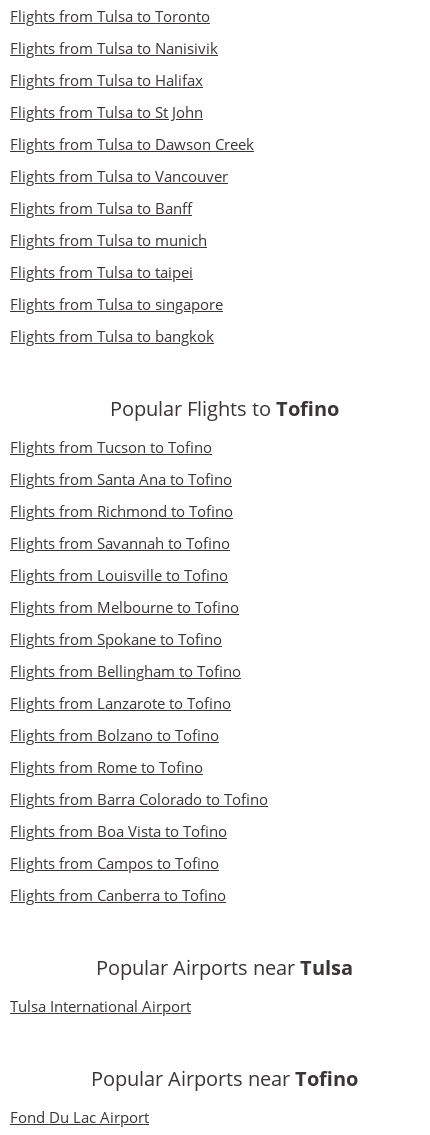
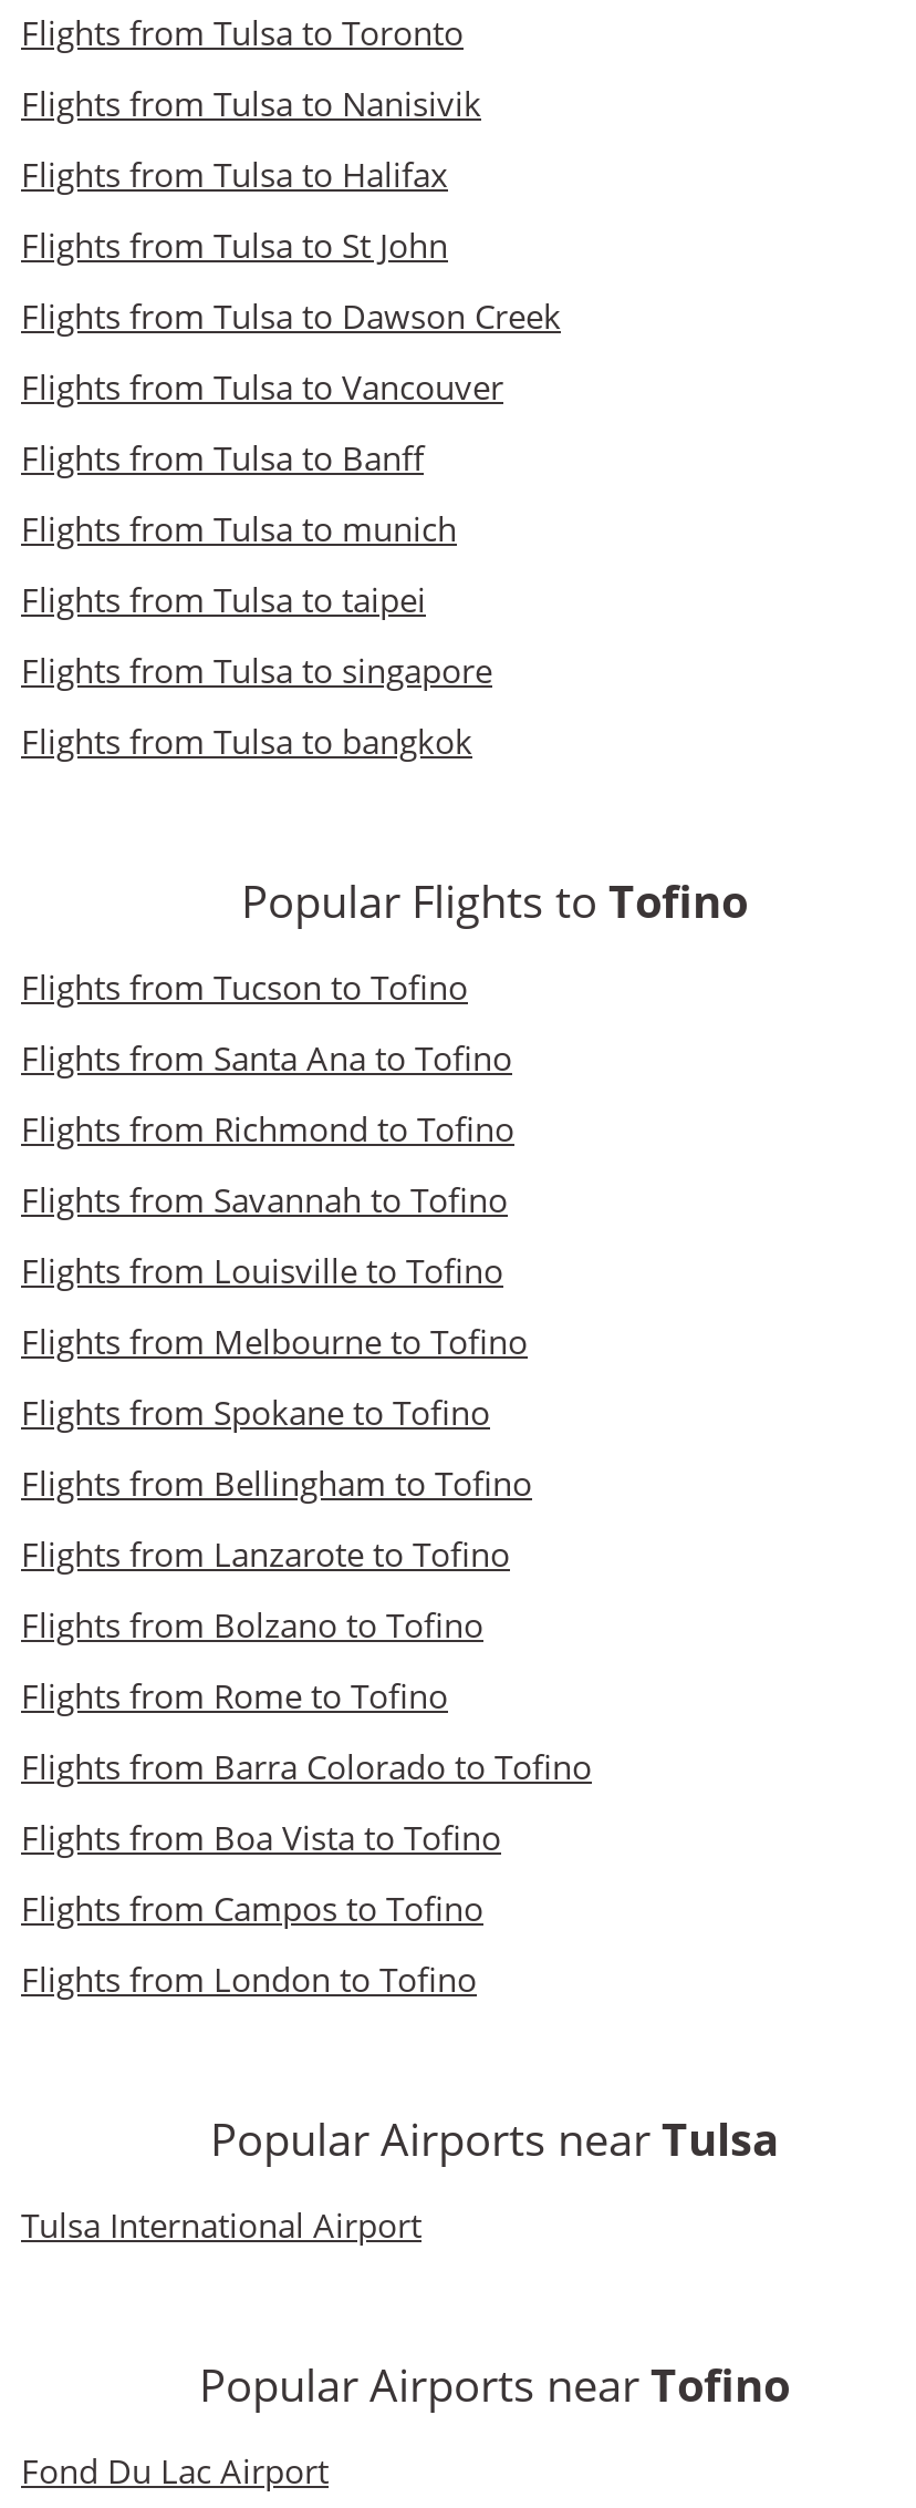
[10,885,226,905] Flights from Canberra to Tofino -> [21,1957,477,2002] Flights from London to Tofino

